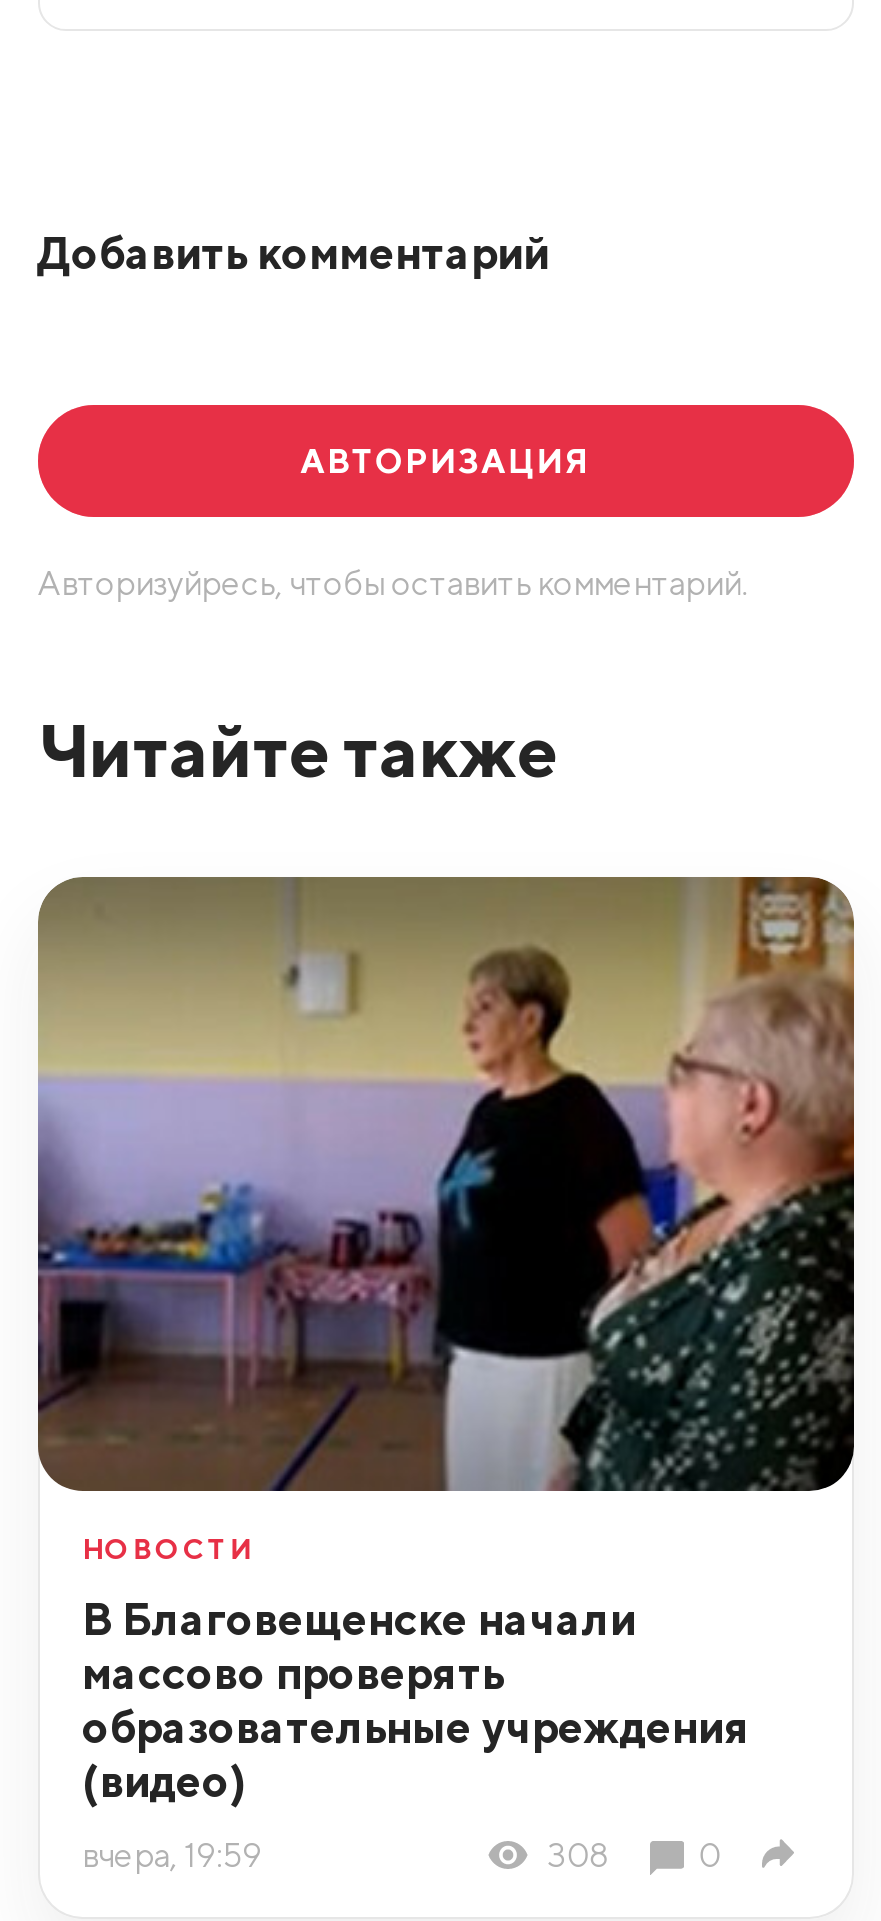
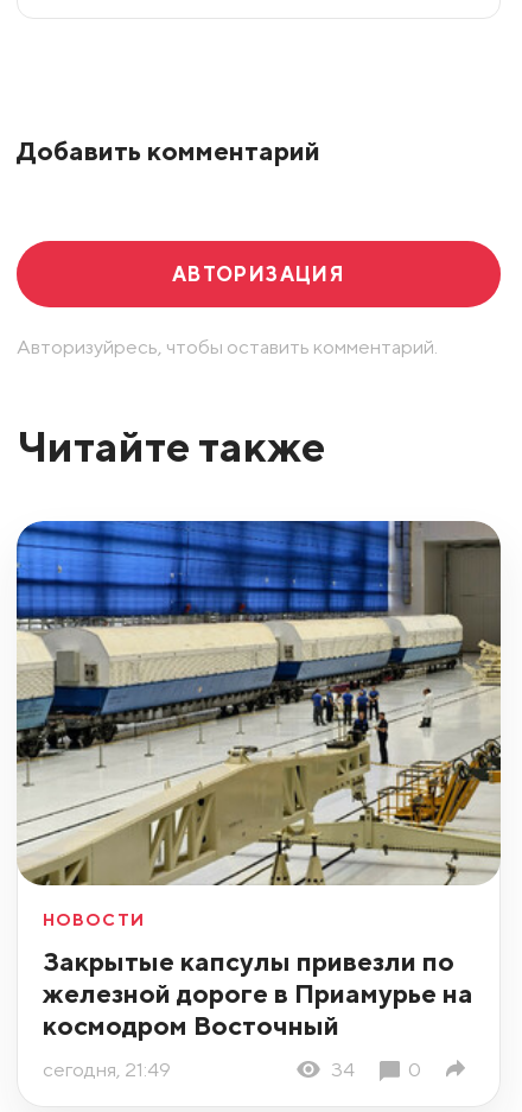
[36,875,856,1493] [image] -> [15,520,502,887] [image]
[82,1591,750,1807] В Благовещенске начали | массово проверять | образовательные учреждения | (видео) -> [43,945,473,1041] Закрытые капсулы привезли по | железной дороге в Приамурье на | космодром Восточный
[82,1835,609,1875] вчера, 19:59 | 308 -> [43,1057,355,1081] сегодня, 21:49 | 34

